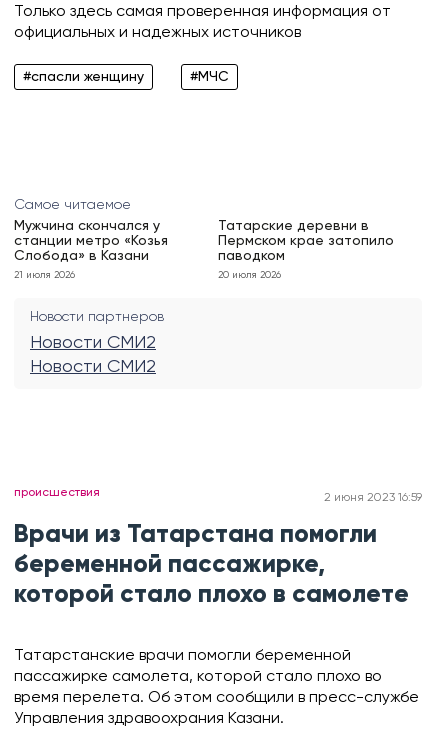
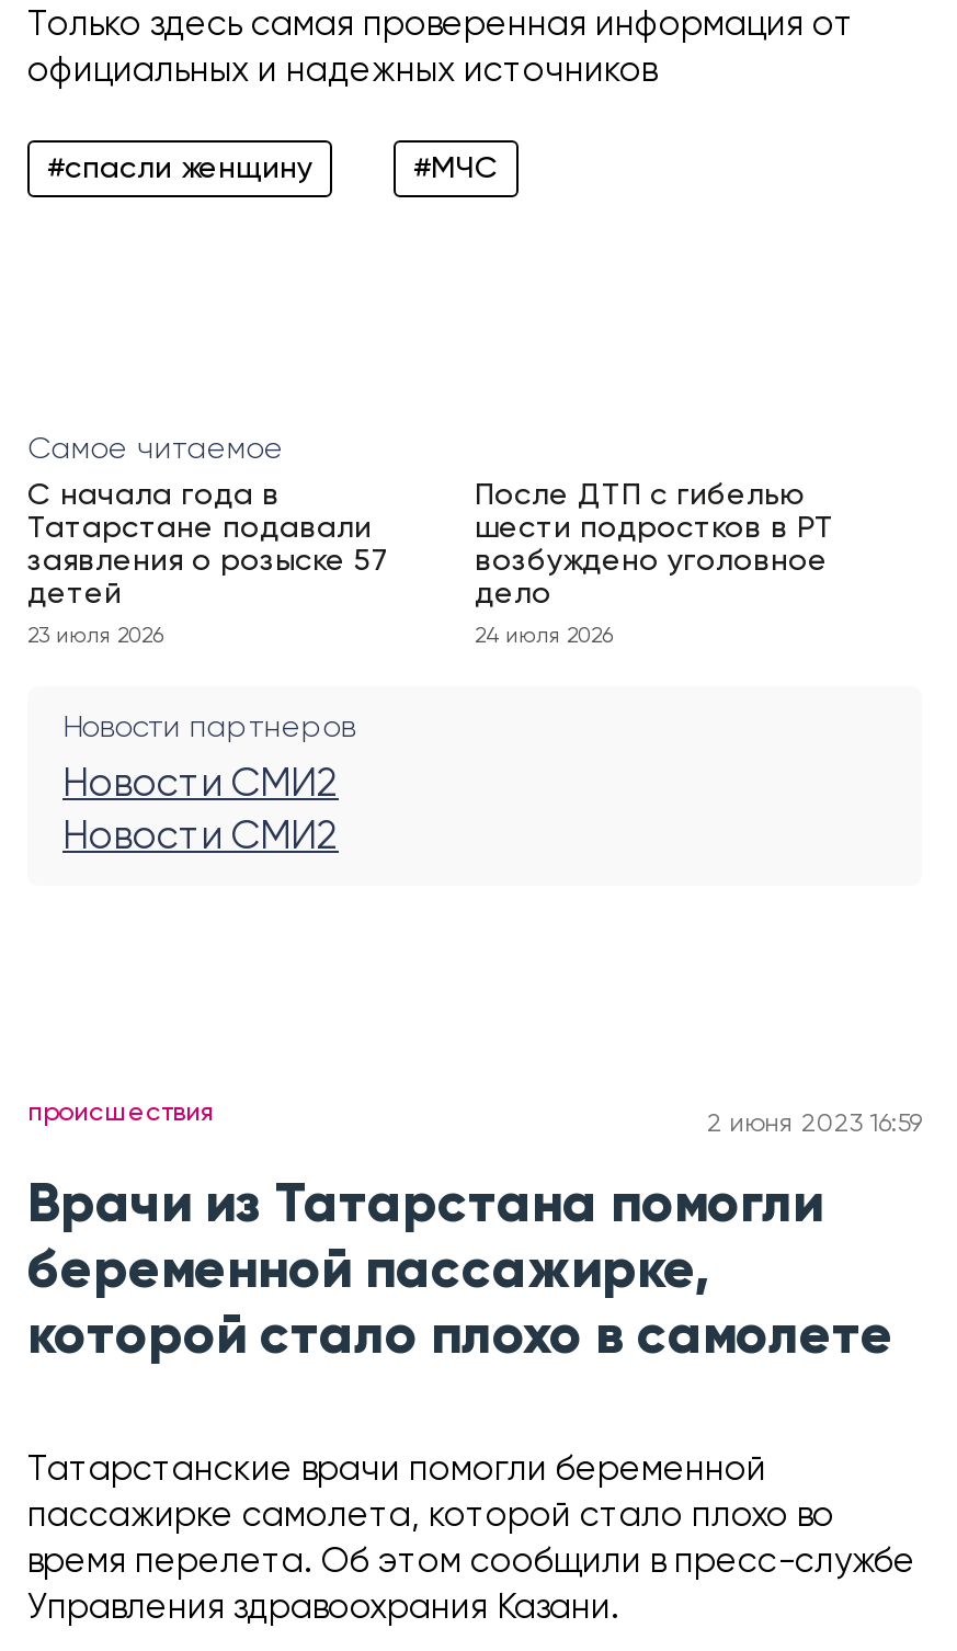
[14,219,168,263] Мужчина скончался у | станции метро «Козья | Слобода» в Казани -> [27,480,389,610] С начала года в | Татарстане подавали | заявления о розыске 57 | детей
[218,219,394,263] Татарские деревни в | Пермском крае затопило | паводком -> [475,480,834,610] После ДТП с гибелью | шести подростков в РТ | возбуждено уголовное | дело
[14,270,75,280] 21 июля 2026 -> [27,625,163,647] 23 июля 2026
[218,270,281,280] 20 июля 2026 -> [475,625,613,647] 24 июля 2026

